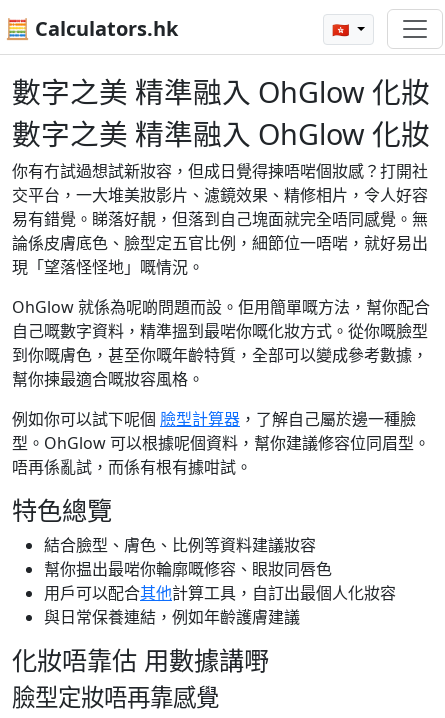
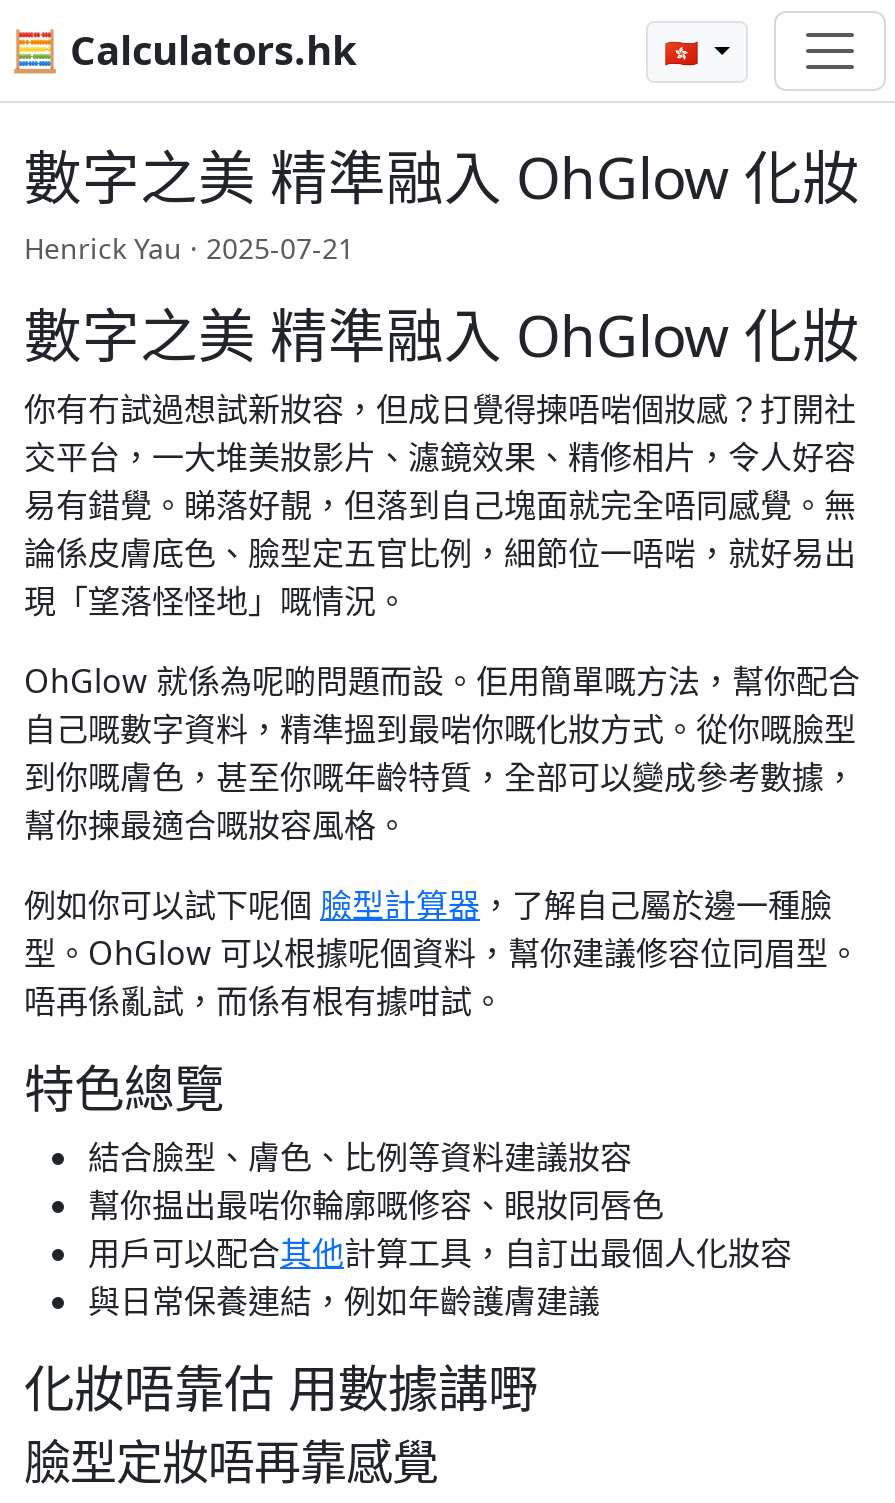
none -> [24,229,354,267] Henrick Yau · 2025-07-21

